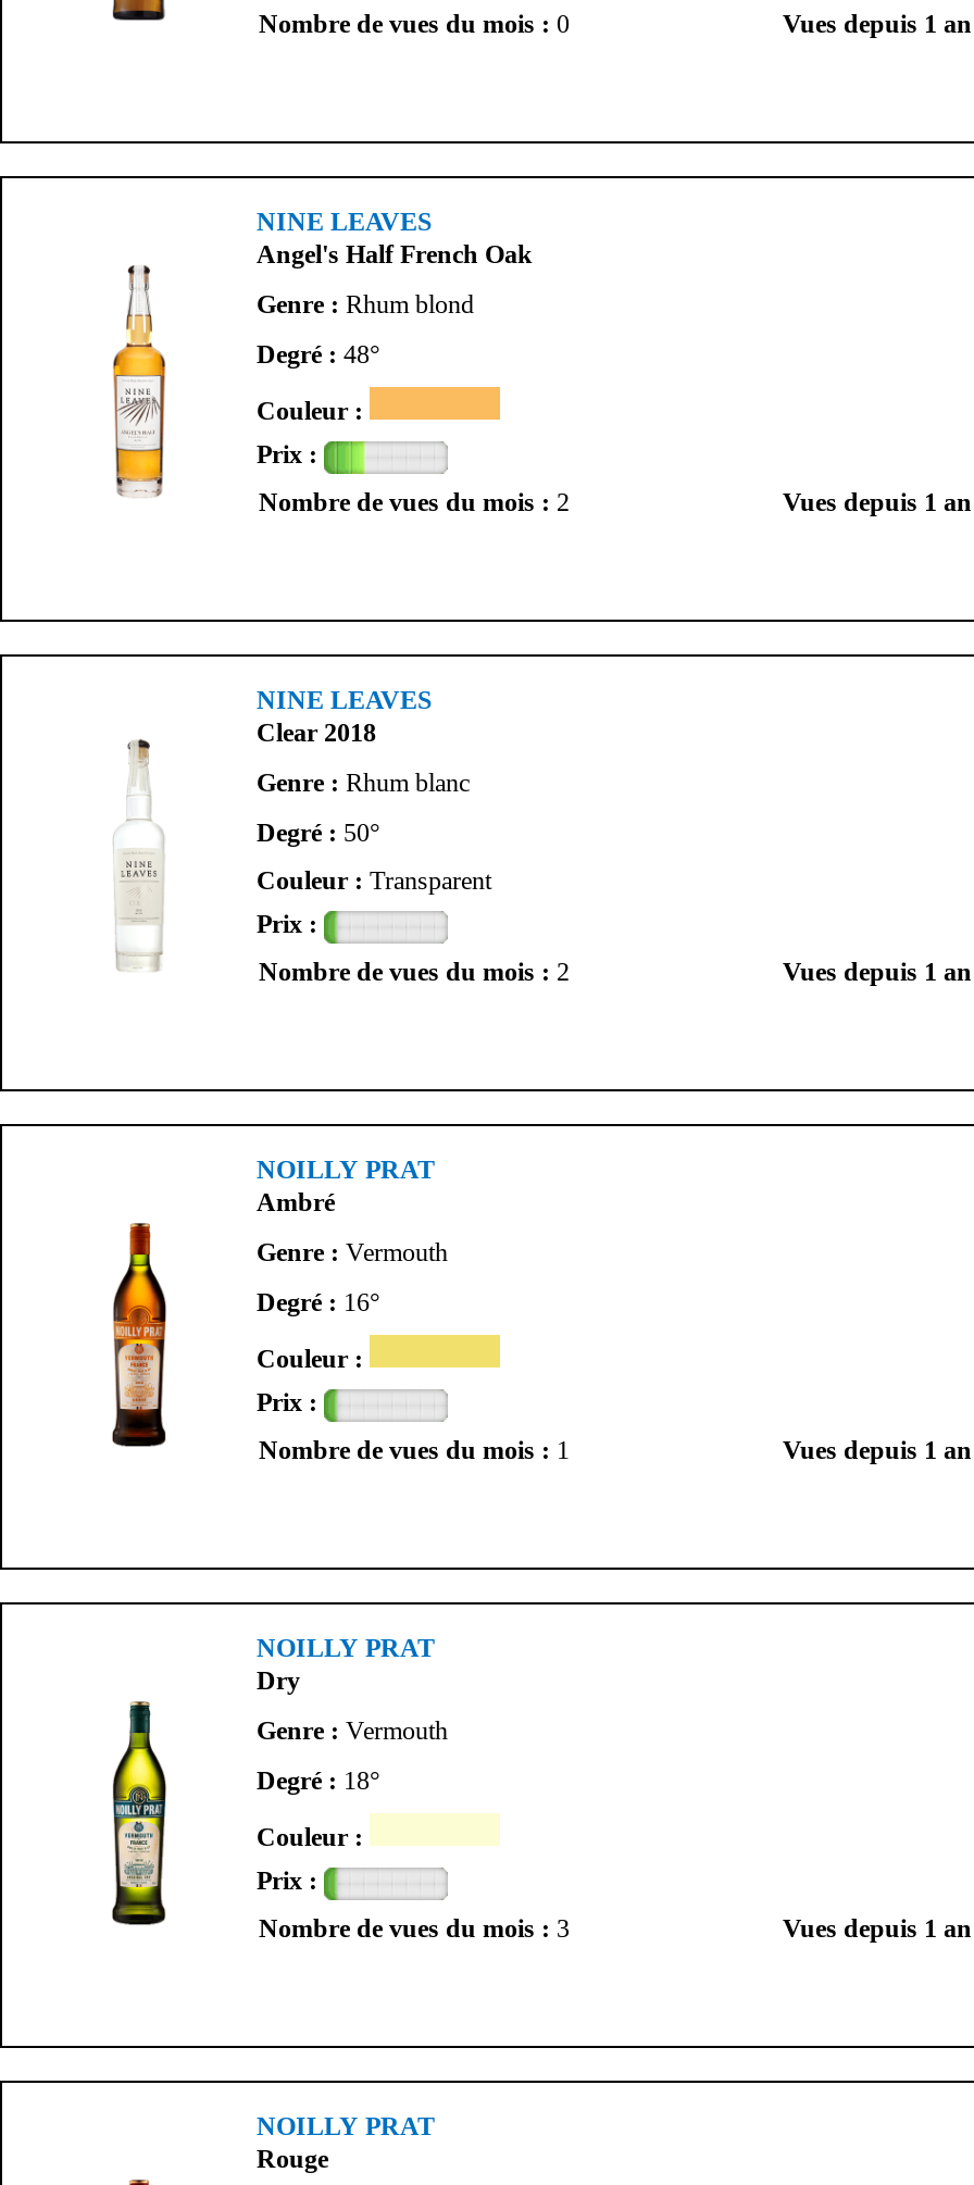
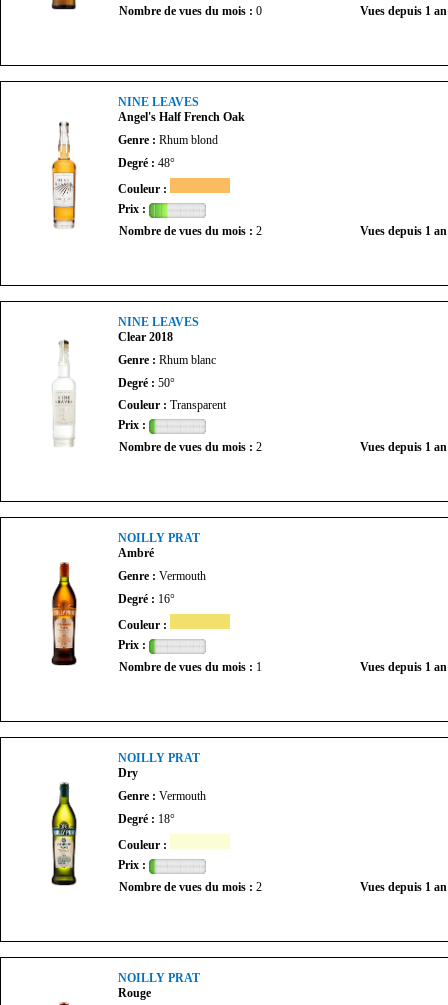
[259,1914,570,1944] Nombre de vues du mois : 3 -> [119,880,262,894] Nombre de vues du mois : 2

